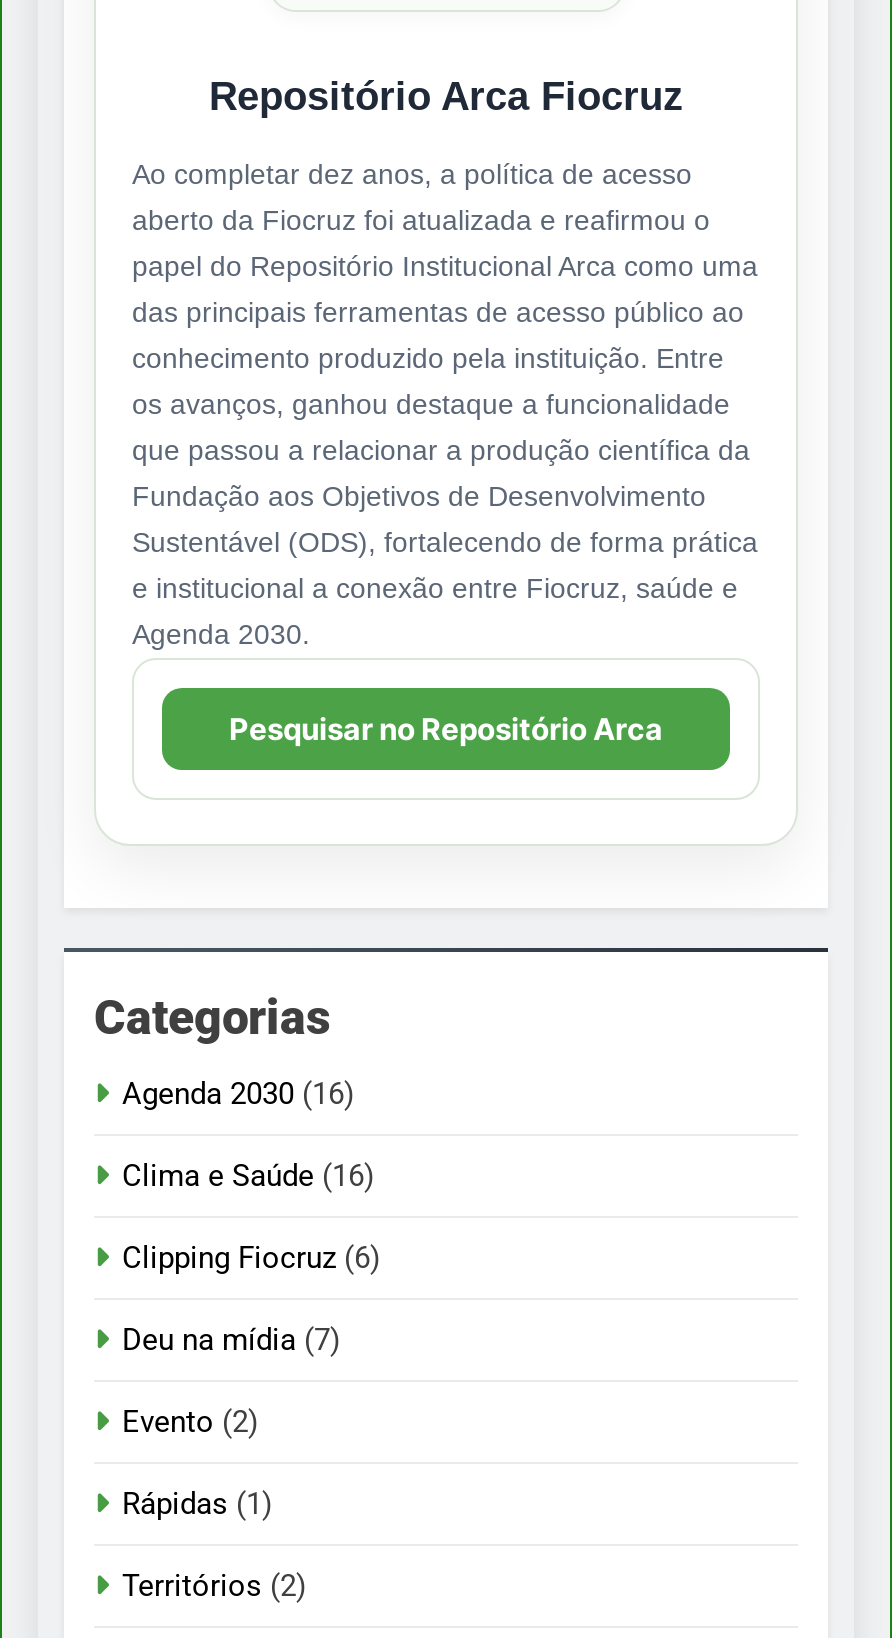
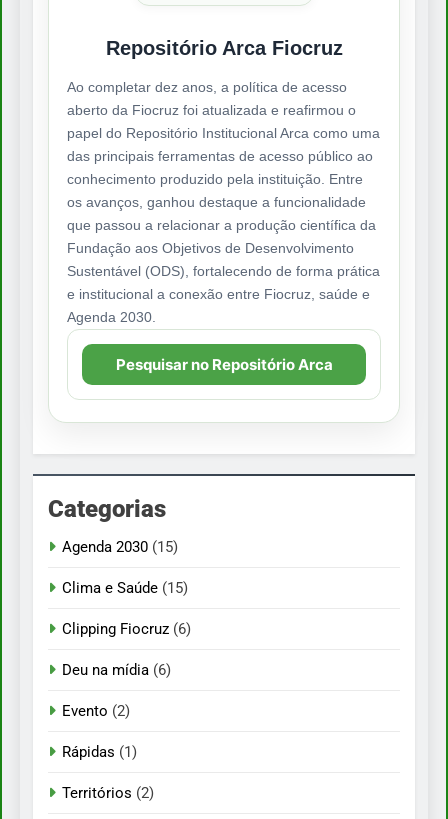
[122,1077,354,1113] Agenda 2030 (16) -> [62,538,178,556] Agenda 2030 (15)
[122,1159,374,1195] Clima e Saúde (16) -> [62,579,188,597] Clima e Saúde (15)
[122,1323,340,1359] Deu na mídia (7) -> [62,661,171,679] Deu na mídia (6)

